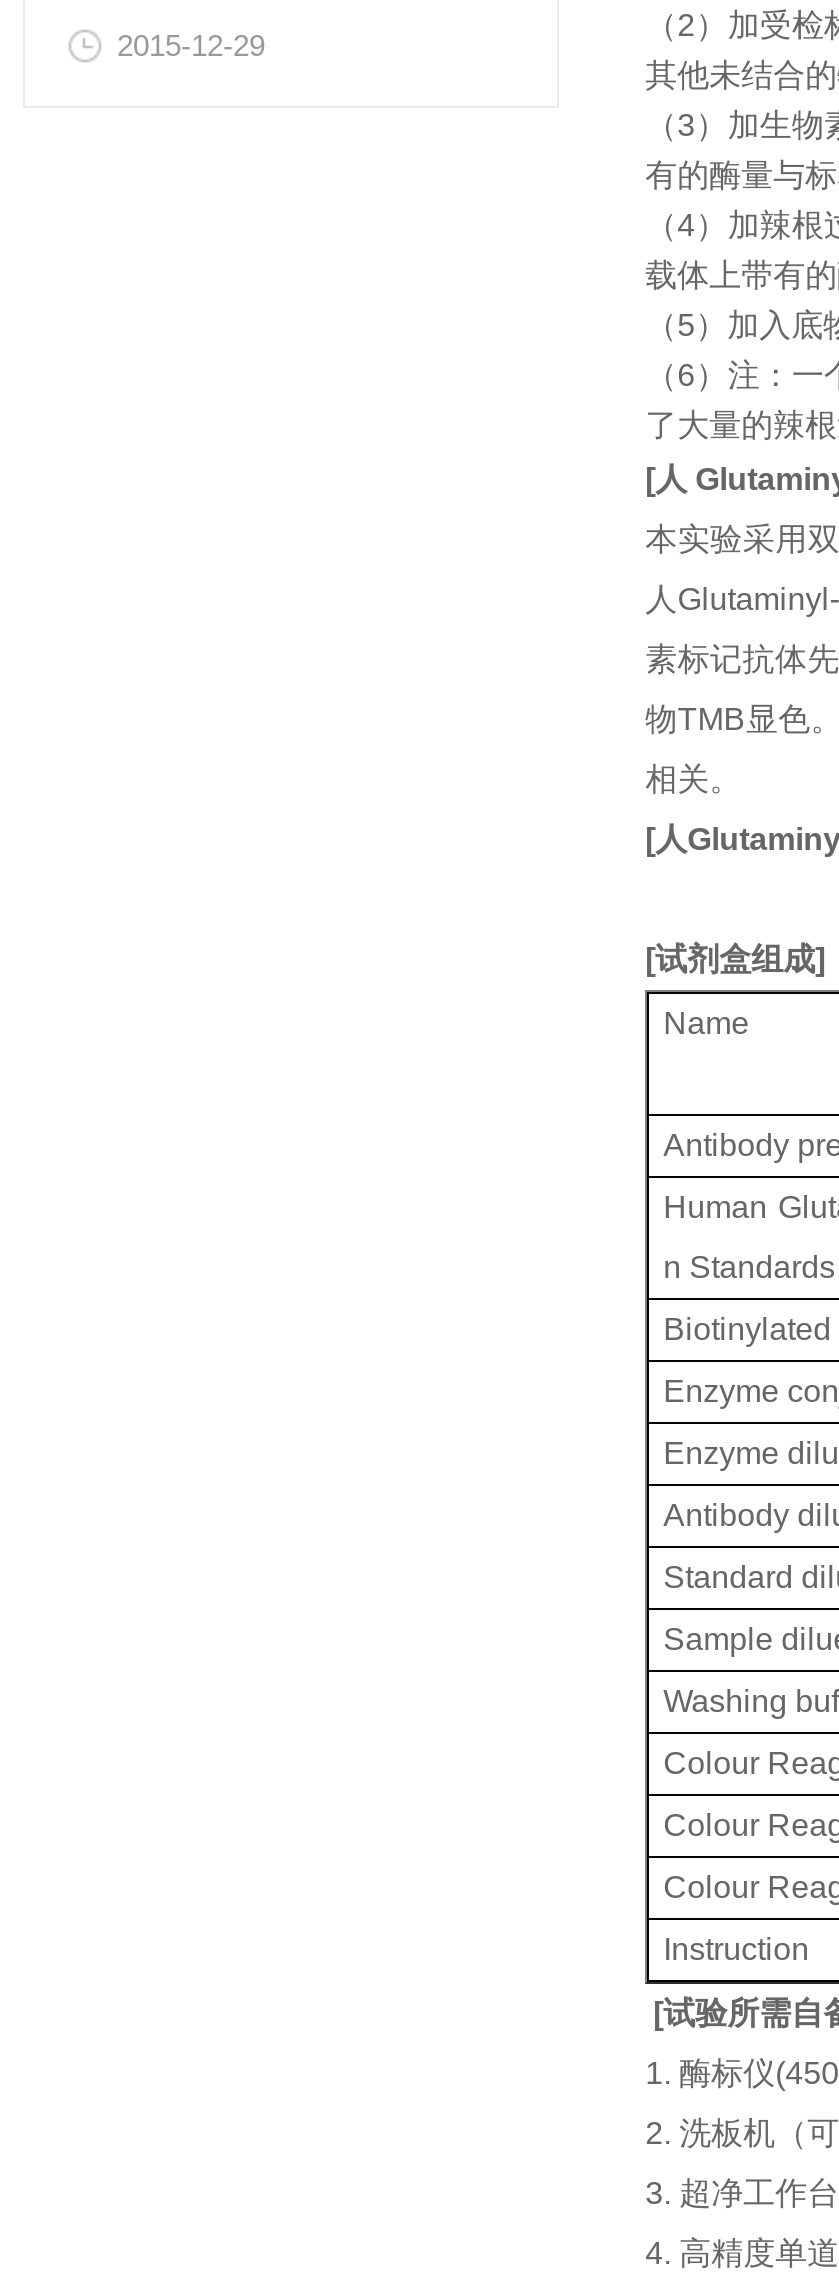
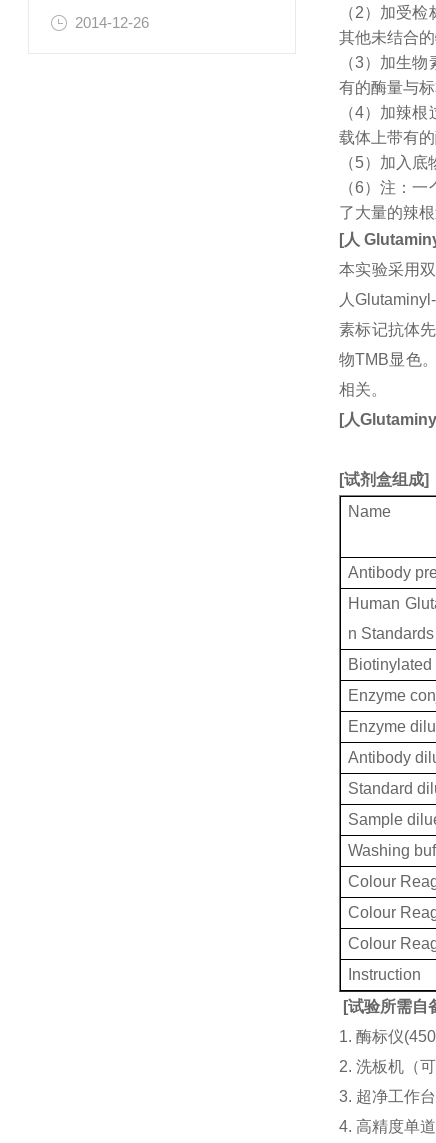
[117,28,265,62] 2015-12-29 -> [75,14,149,31] 2014-12-26

